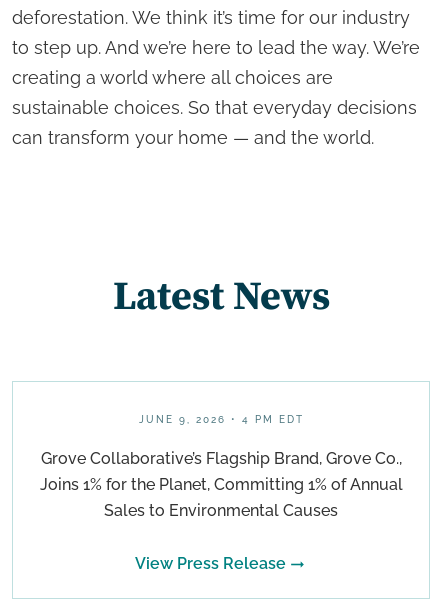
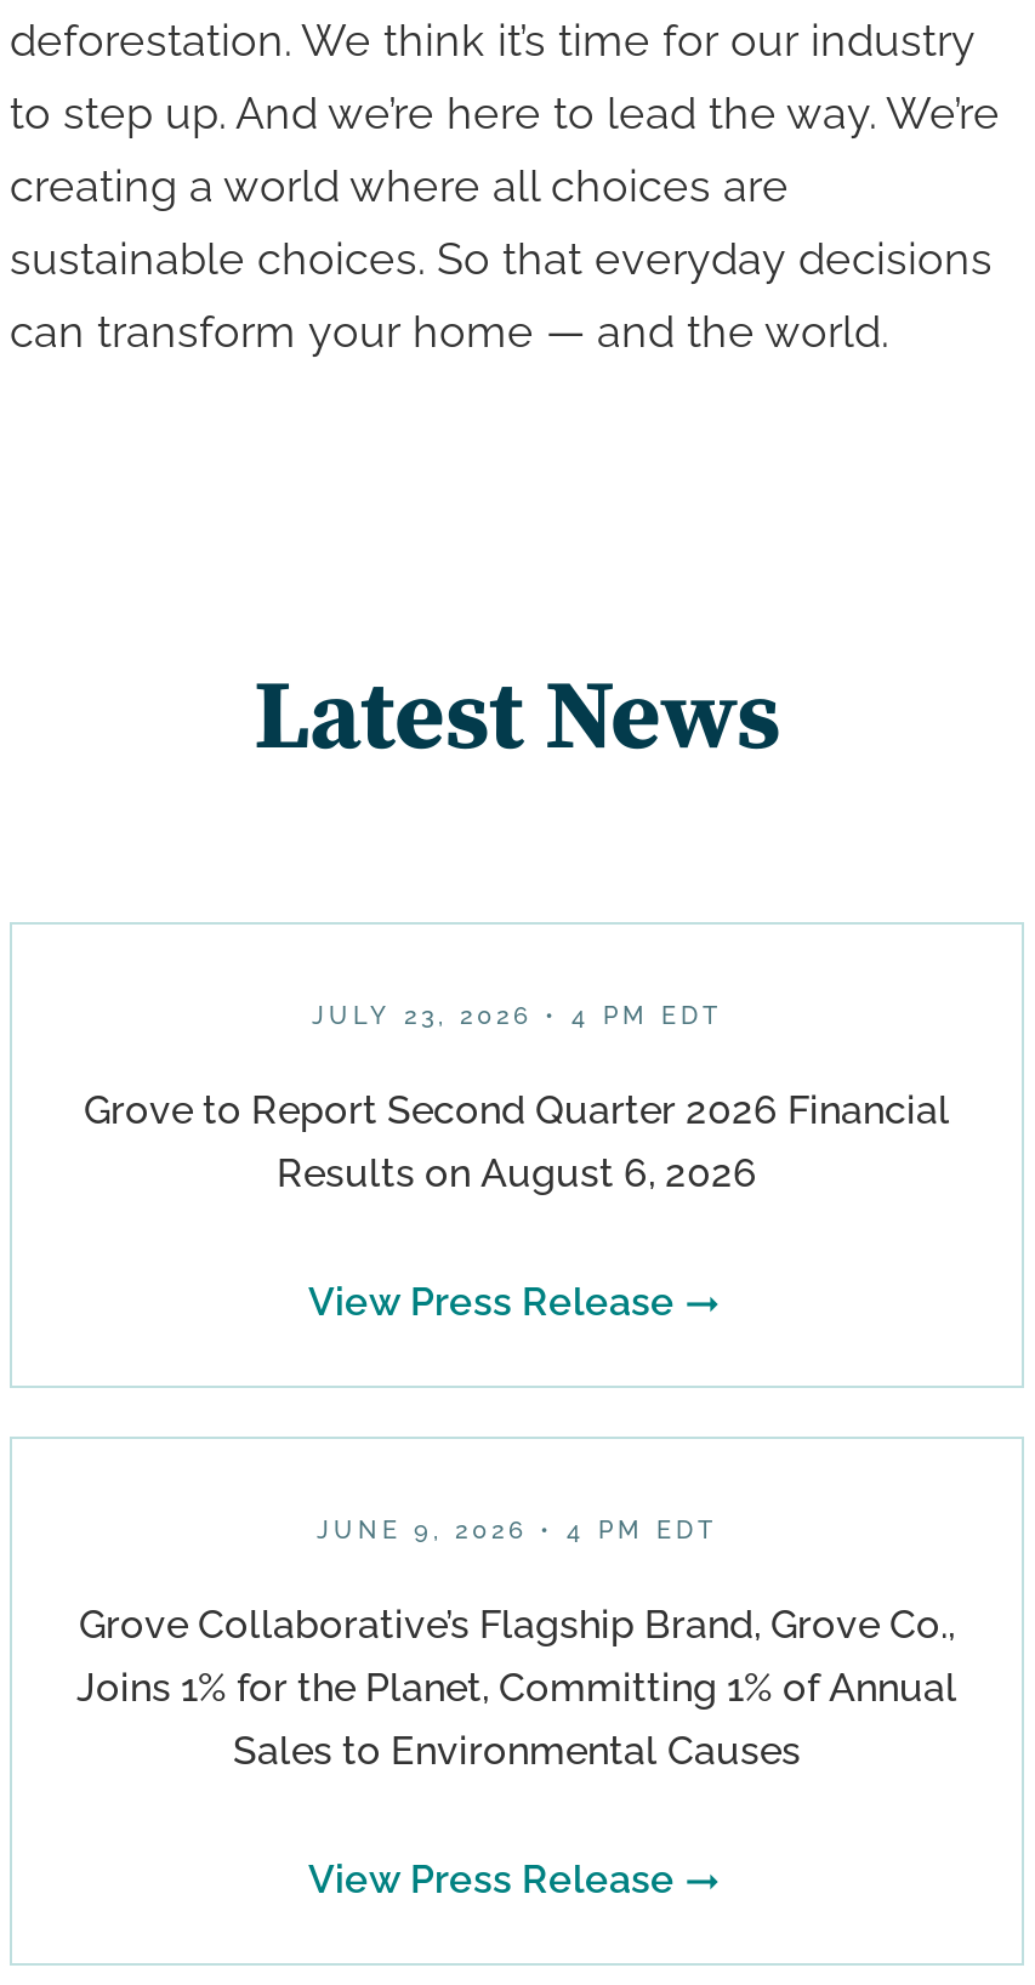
none -> [84,1002,950,1325] JULY 23, 2026 • 4 PM EDT | Grove to Report Second Quarter 2026 Financial | Results on August 6, 2026 | View Press Release

